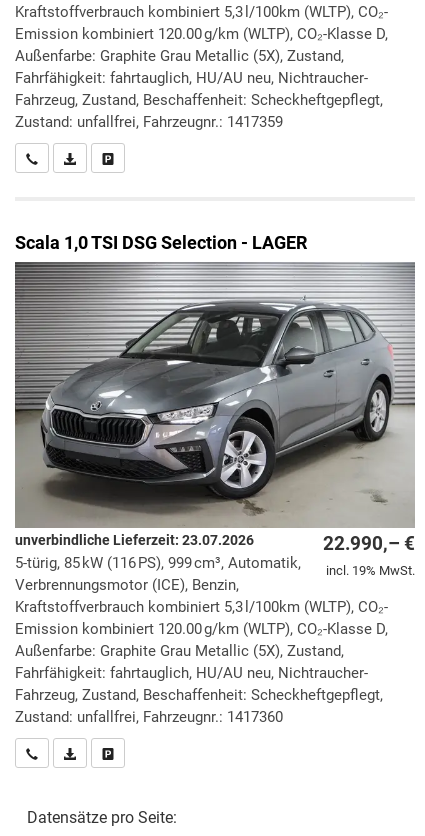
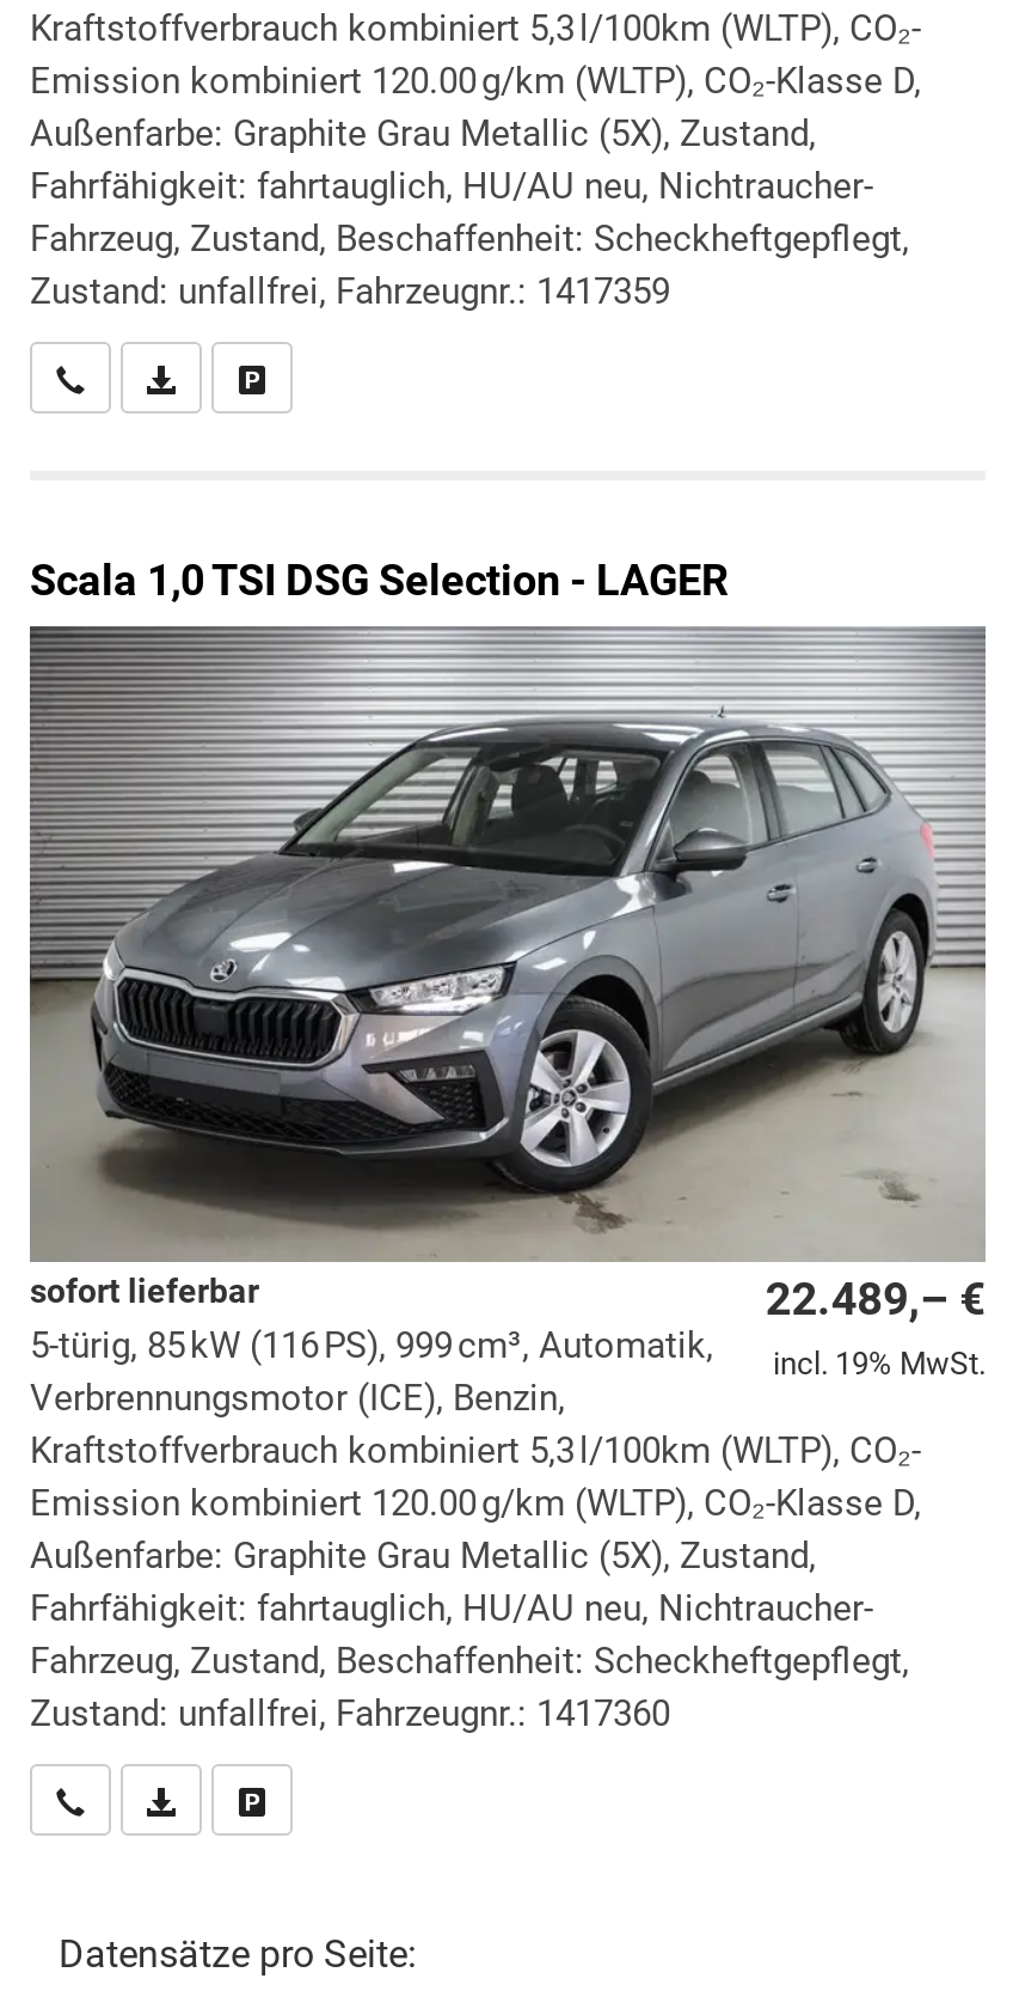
[15,532,254,548] unverbindliche Lieferzeit: 23.07.2026 -> [30,1271,259,1310] sofort lieferbar
[323,532,415,555] 22.990,– € -> [765,1271,986,1326] 22.489,– €

